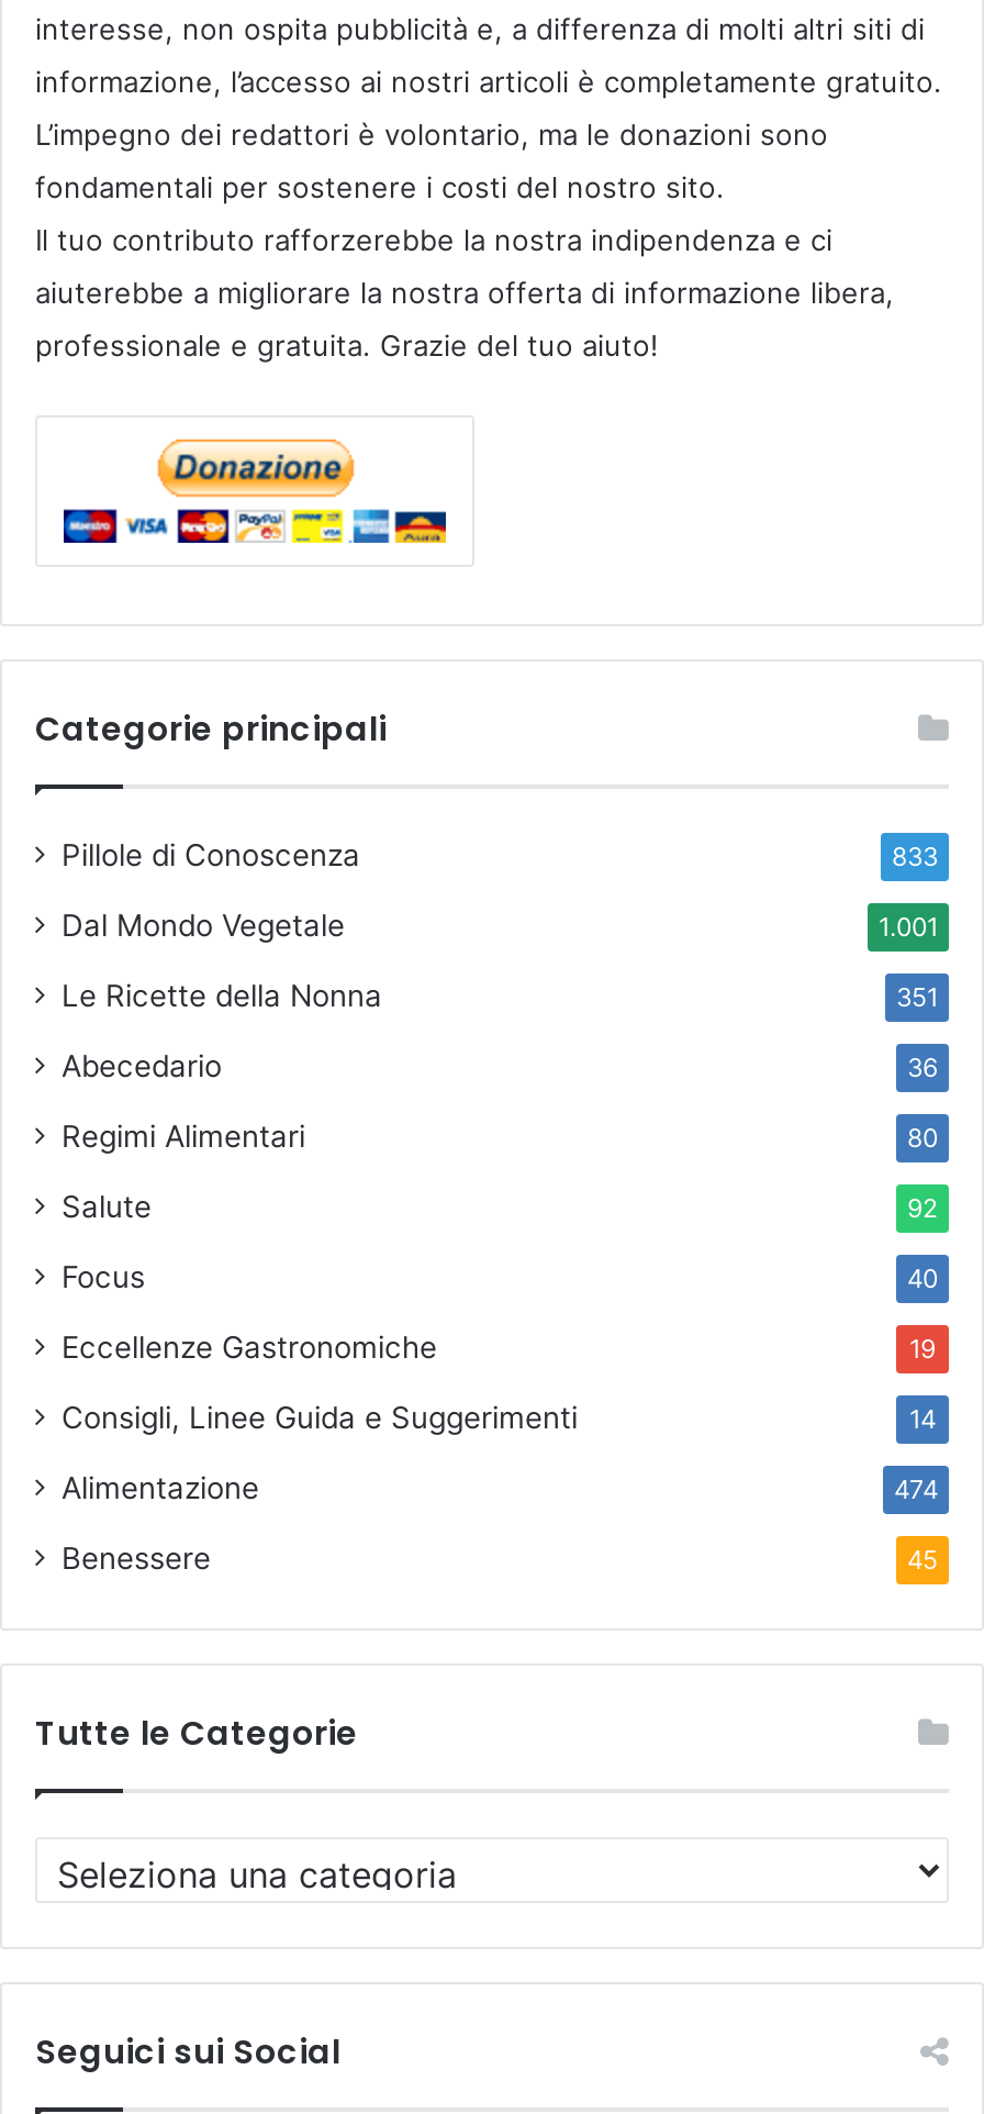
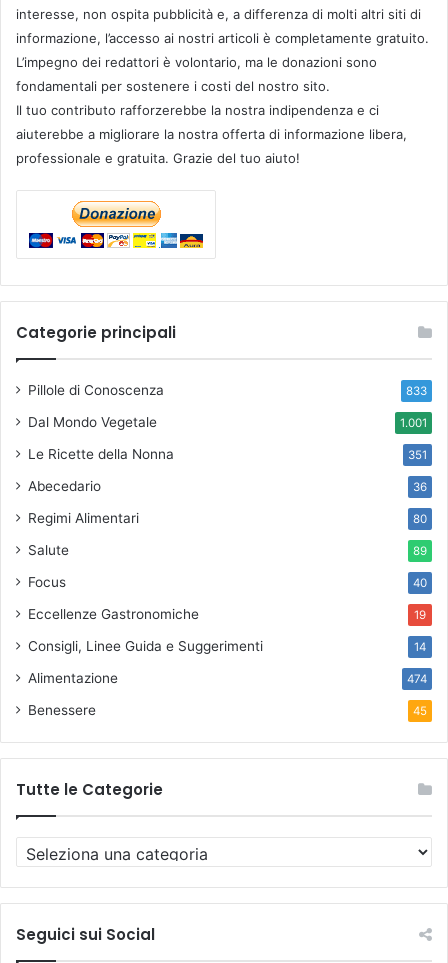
[907,1193,938,1224] 92 -> [413,544,427,558] 89

